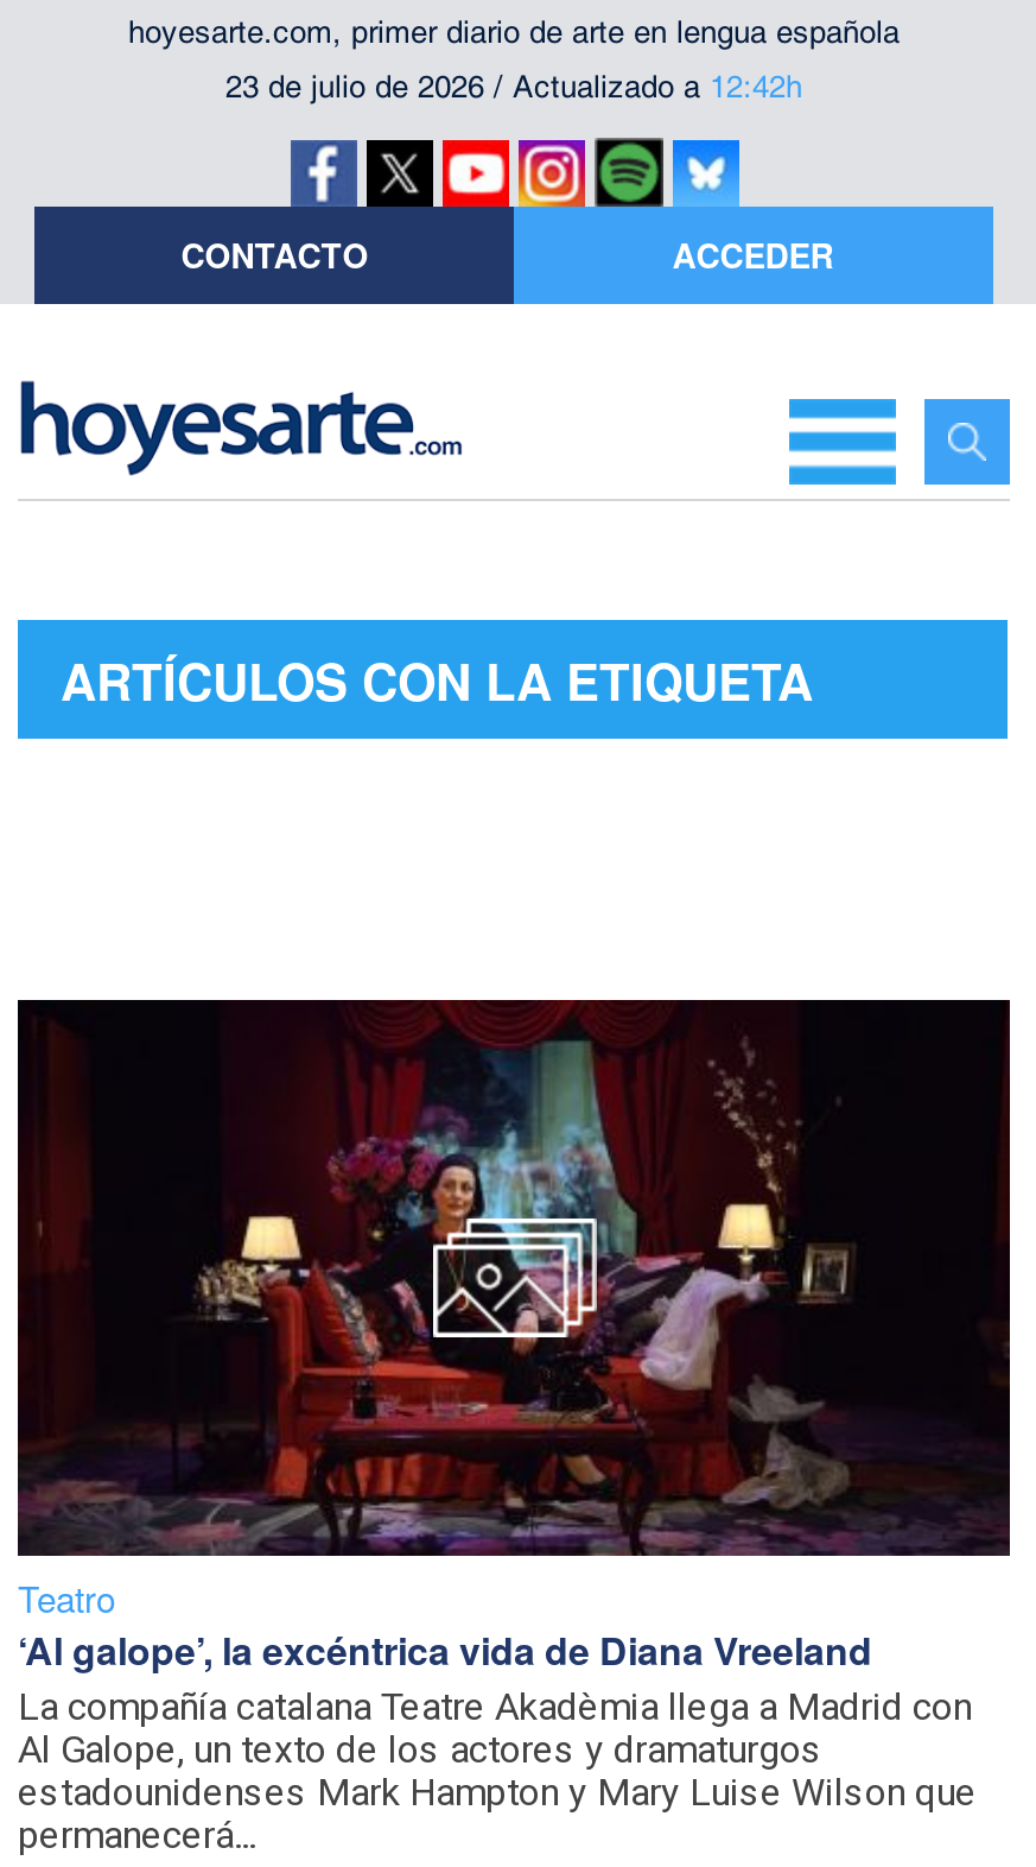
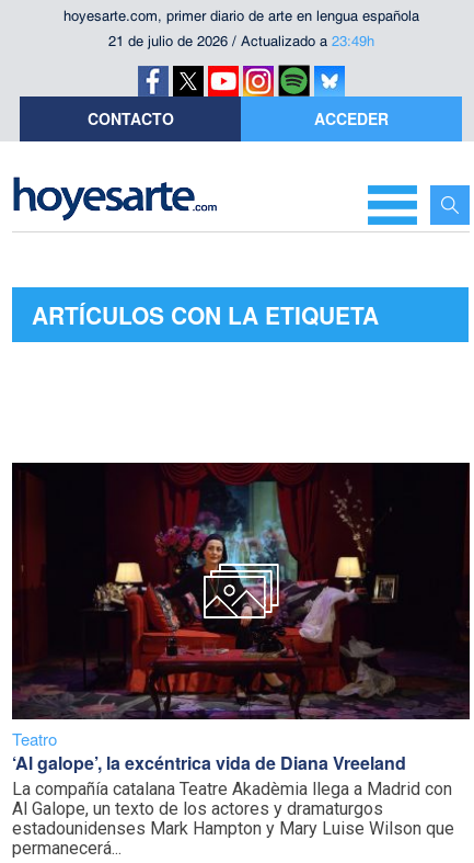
[225,69,802,105] 23 de julio de 2026 / Actualizado a 12:42h -> [108,33,374,49] 21 de julio de 2026 / Actualizado a 23:49h

